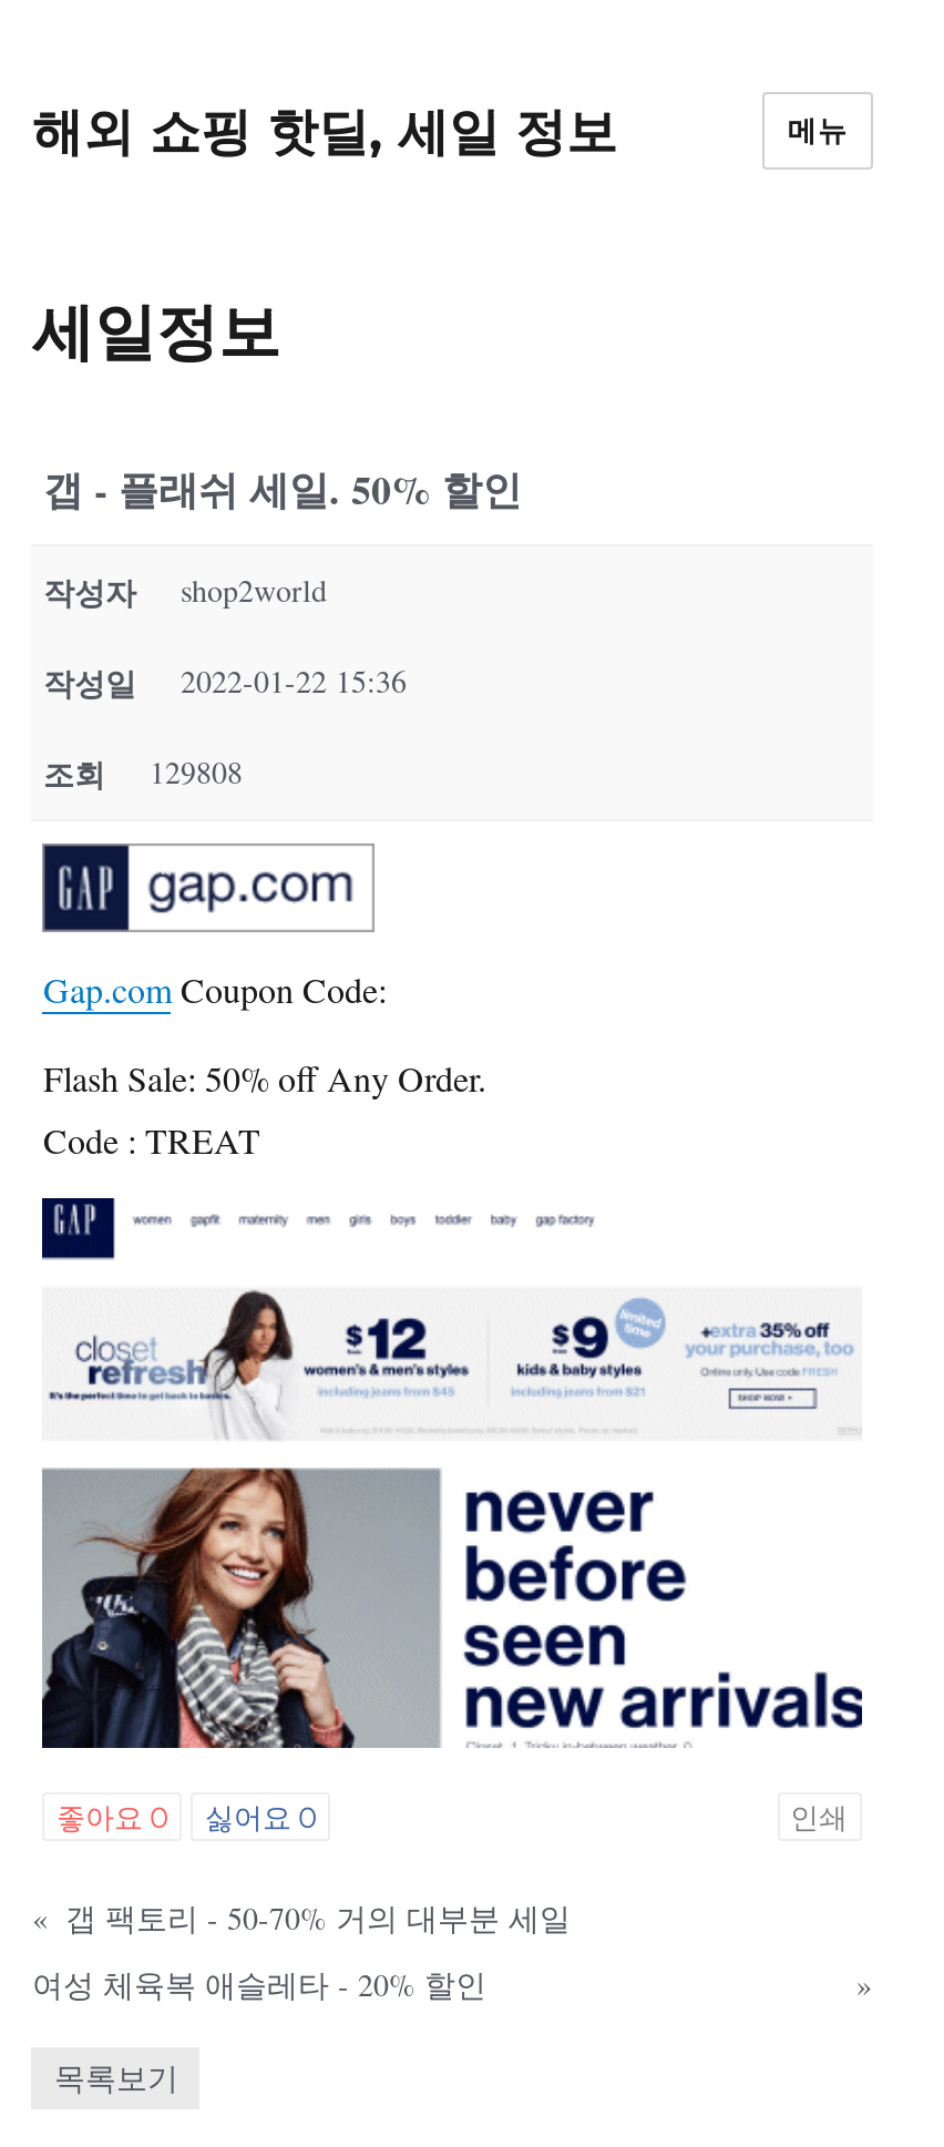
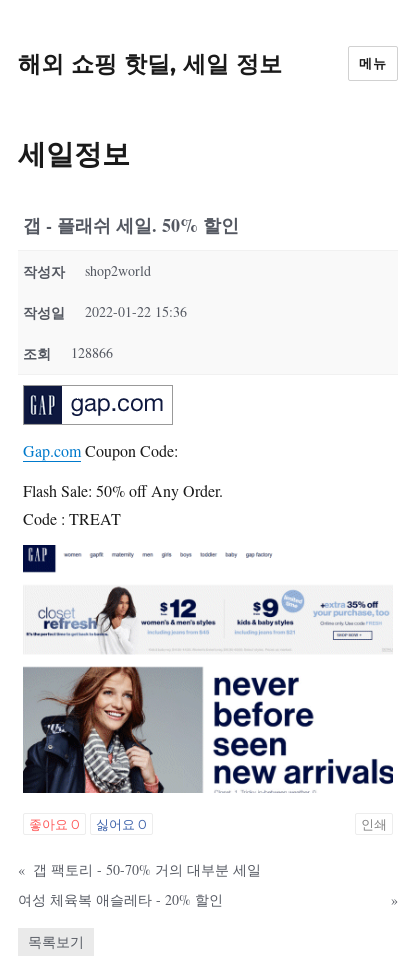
[43,750,243,797] 조회 129808 -> [23,343,113,364] 조회 128866

